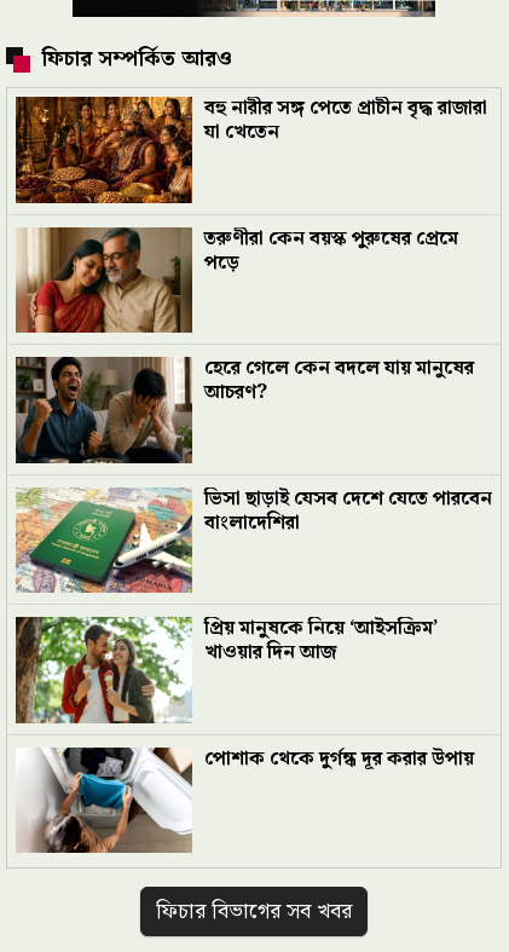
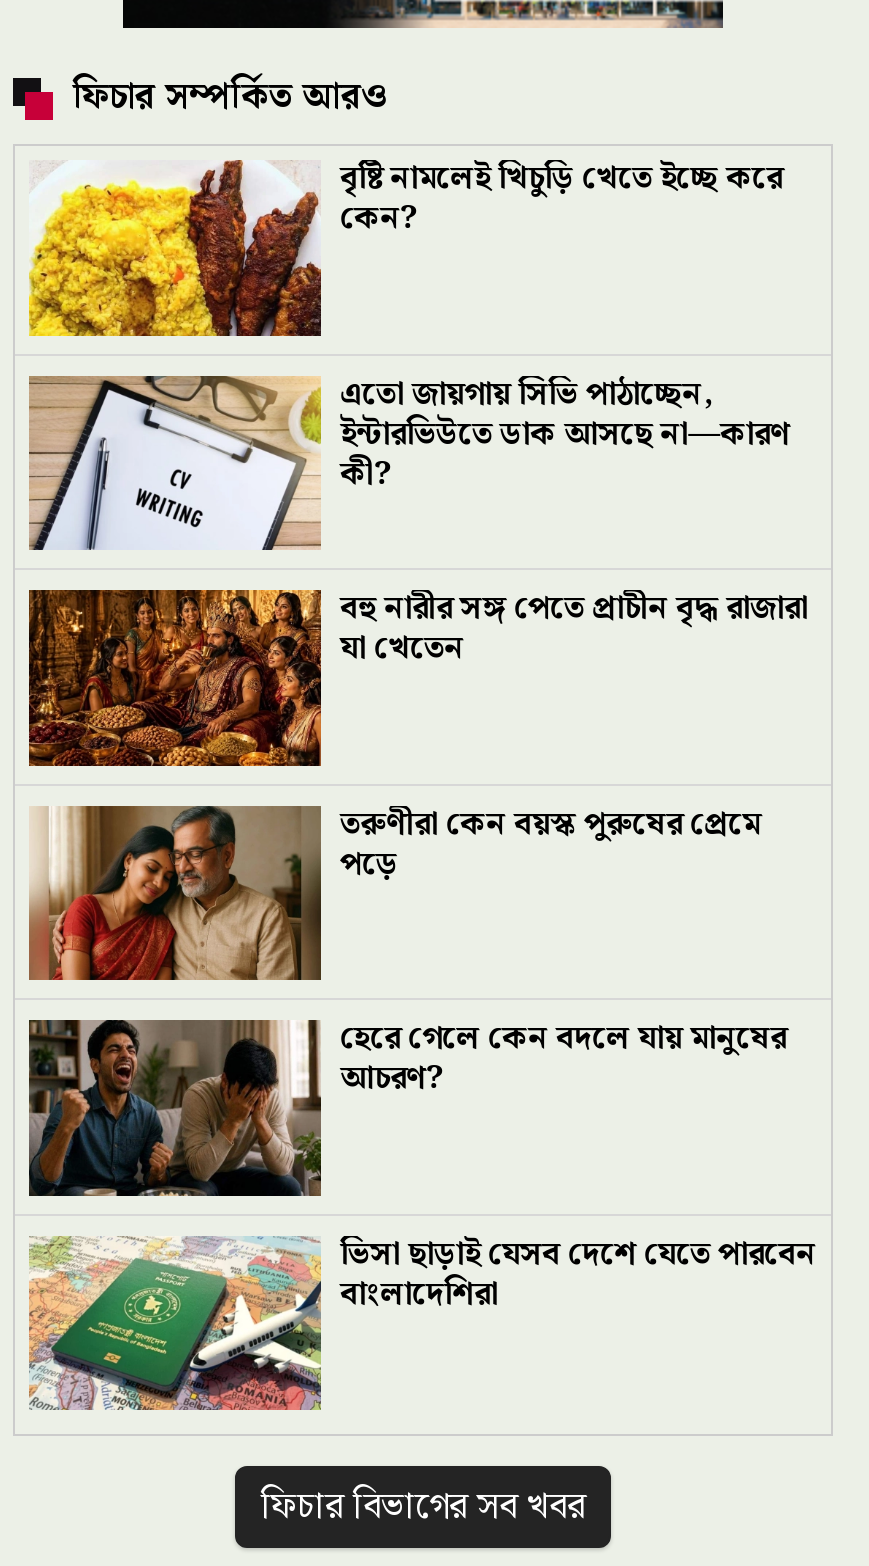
none -> [27,155,790,499] [image] | বৃষ্টি নামলেই খিচুড়ি খেতে ইচ্ছে করে | কেন? | এতো জায়গায় সিভি পাঠাচ্ছেন, | ইন্টারভিউতে ডাক আসছে না—কারণ | কী?
none -> [29,374,321,552] [image]
moved [13,94,492,538] -> [25,584,816,1319]: [image] | বহু নারীর সঙ্গ পেতে প্রাচীন বৃদ্ধ রাজারা | যা খেতেন | ... | ভিসা ছাড়াই যেসব দেশে যেতে পারবেন | বাংলাদেশিরা
moved [13,486,197,595] -> [25,1234,329,1414]: [image]
[16,613,478,774] [image] | প্রিয় মানুষকে নিয়ে ‘আইসক্রিম’ | খাওয়ার দিন আজ | পোশাক থেকে দুর্গন্ধ দূর করার উপায় -> none
[17,746,191,854] [image] -> none

